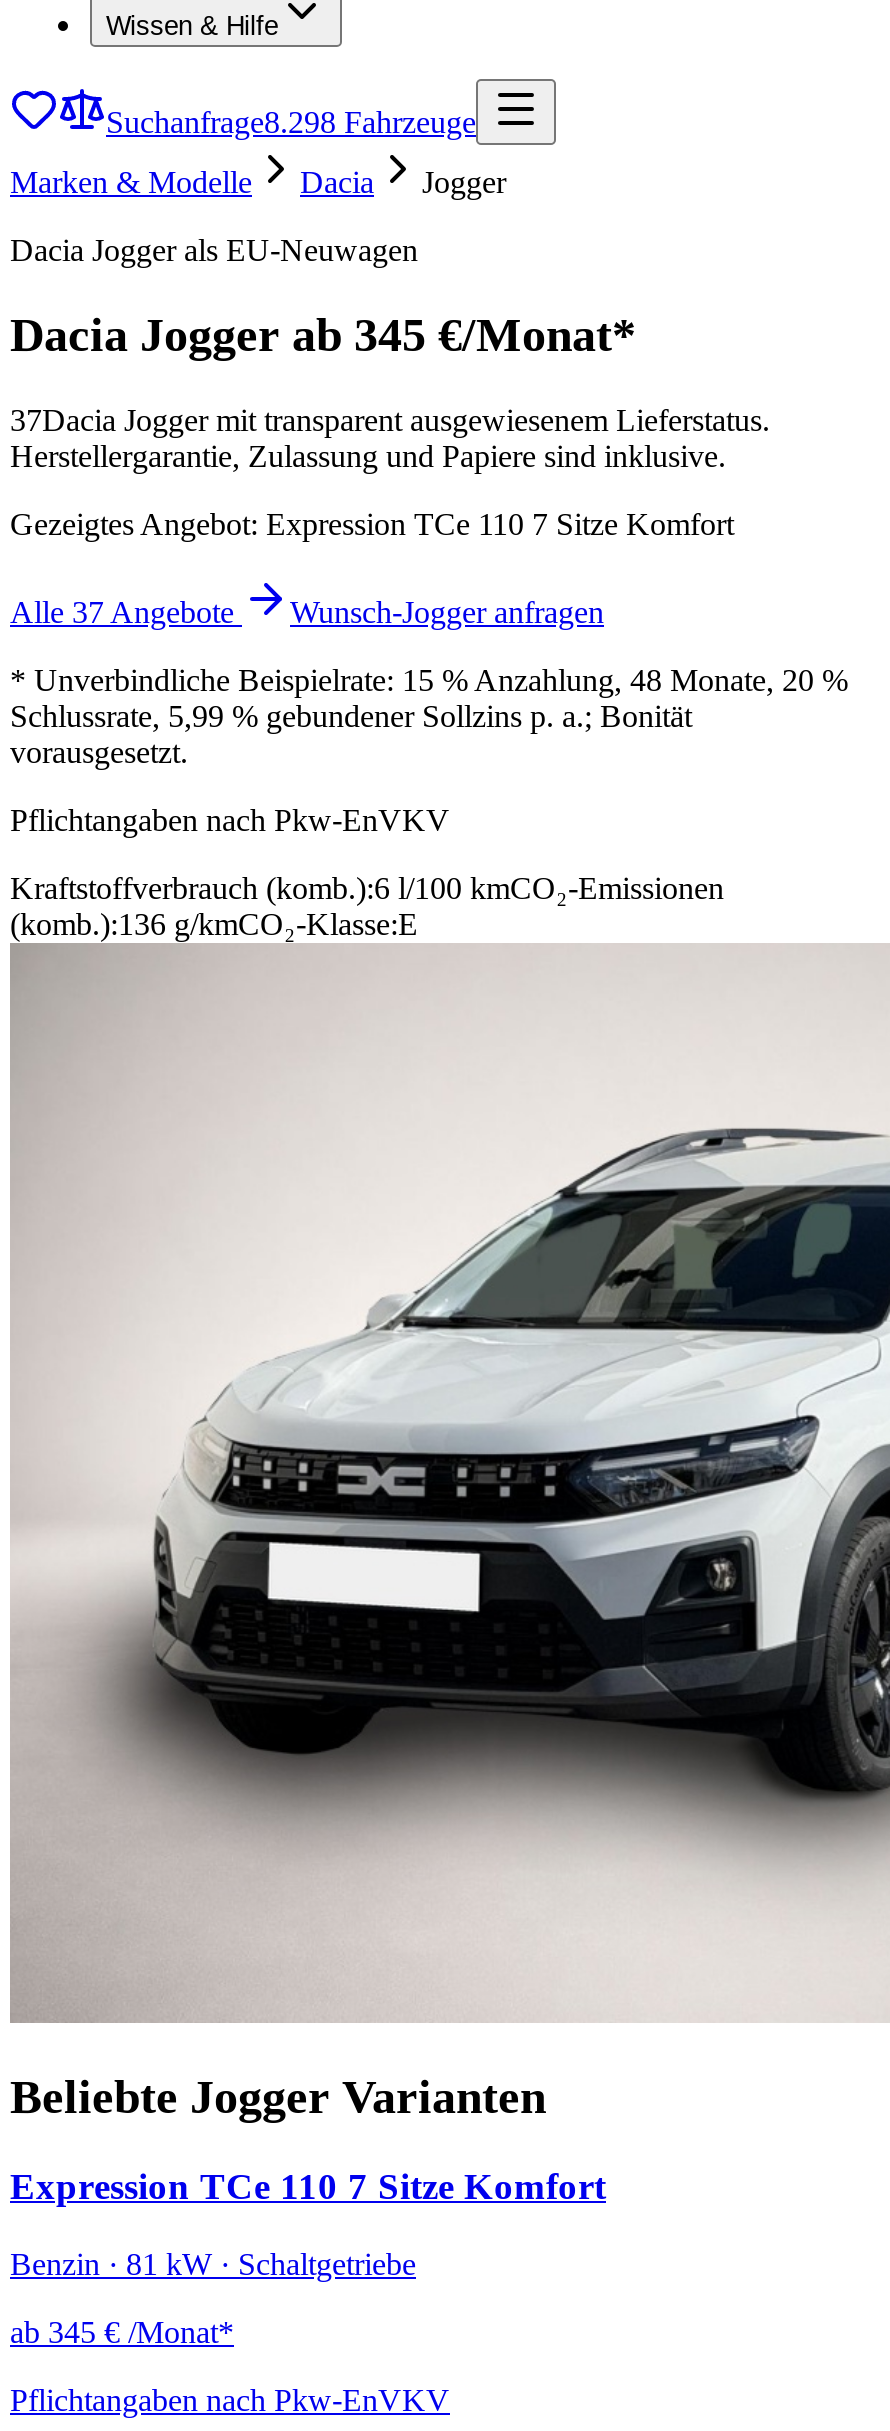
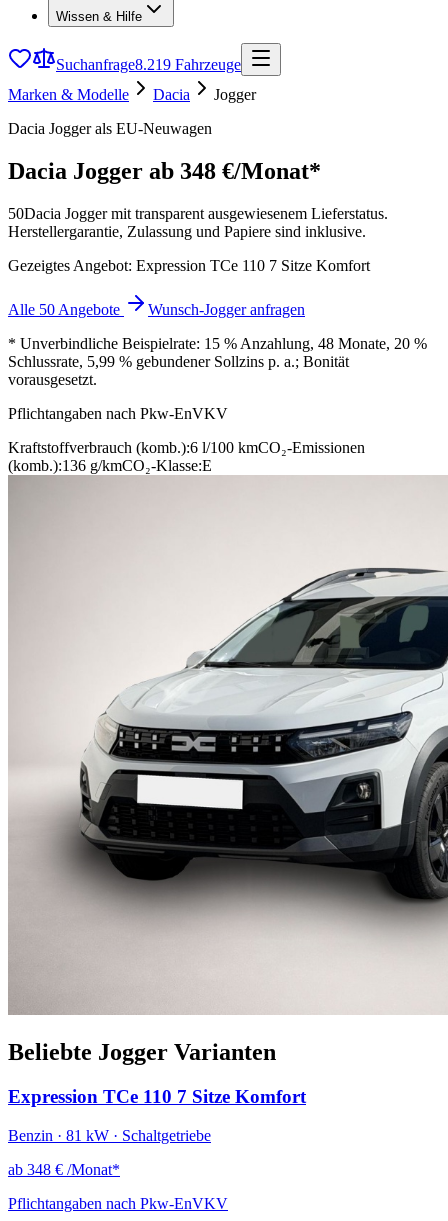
[106,106,476,140] Suchanfrage8.298 Fahrzeuge -> [56,56,241,73] Suchanfrage8.219 Fahrzeuge
[10,310,636,362] Dacia Jogger ab 345 €/Monat* -> [8,158,321,184] Dacia Jogger ab 348 €/Monat*
[10,403,770,437] 37Dacia Jogger mit transparent ausgewiesenem Lieferstatus. -> [8,205,388,222] 50Dacia Jogger mit transparent ausgewiesenem Lieferstatus.
[10,595,242,629] Alle 37 Angebote -> [8,301,124,318] Alle 50 Angebote
[10,2314,234,2348] ab 345 €/Monat* -> [8,1161,120,1178] ab 348 €/Monat*

